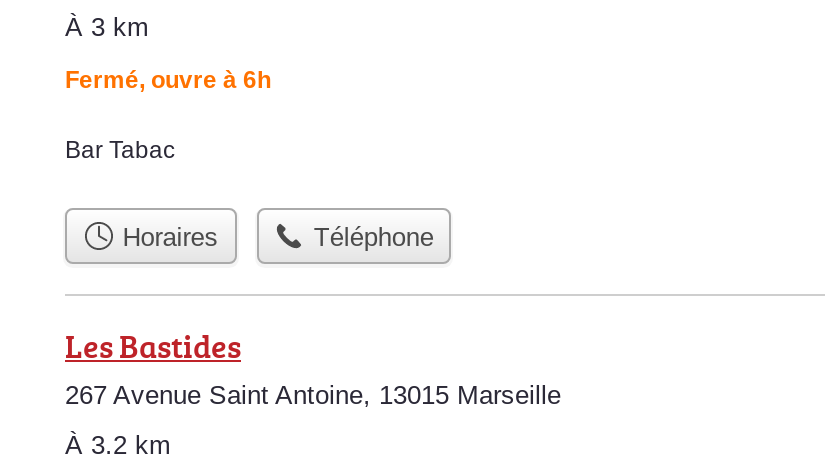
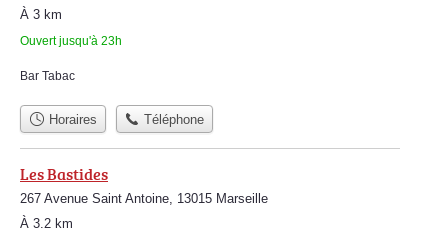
[65,66,271,94] Fermé, ouvre à 6h -> [20,34,122,48] Ouvert jusqu'à 23h

